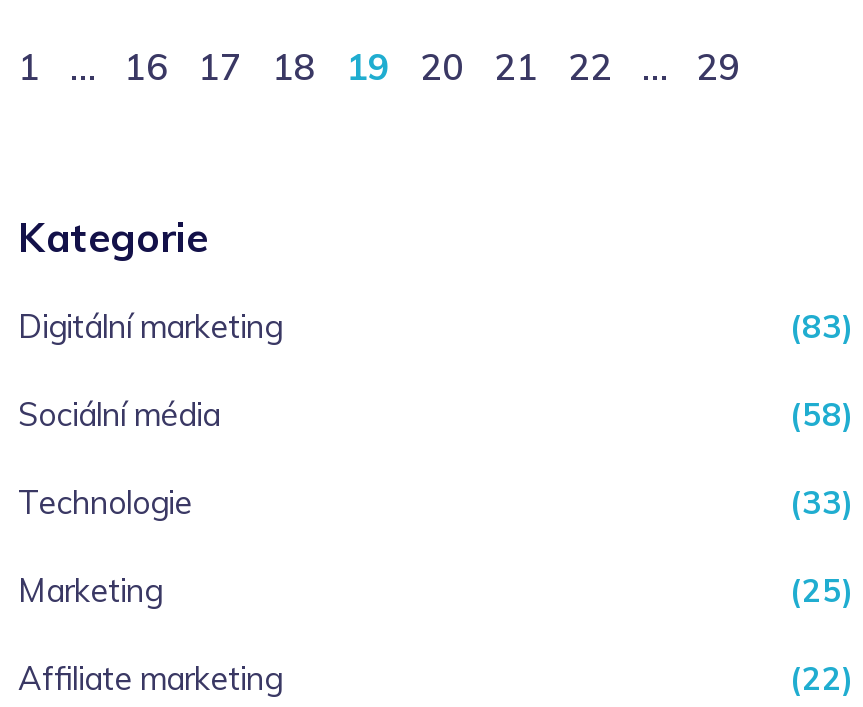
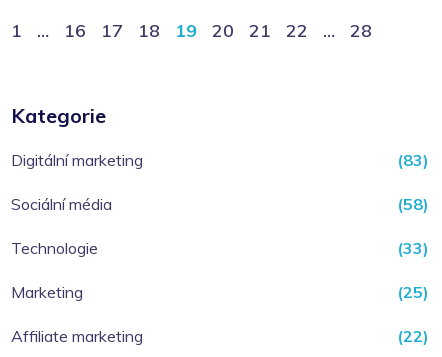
[696,44,740,90] 29 -> [350,19,372,42] 28

